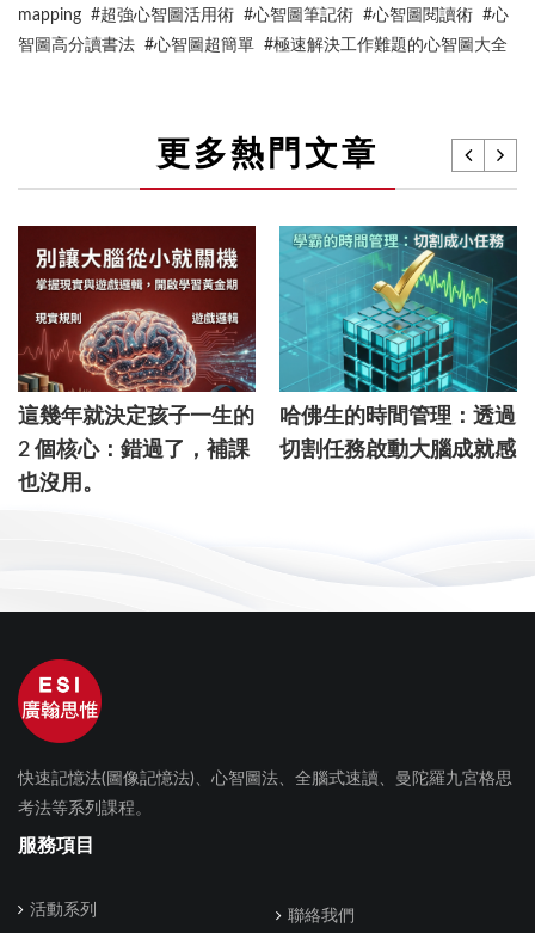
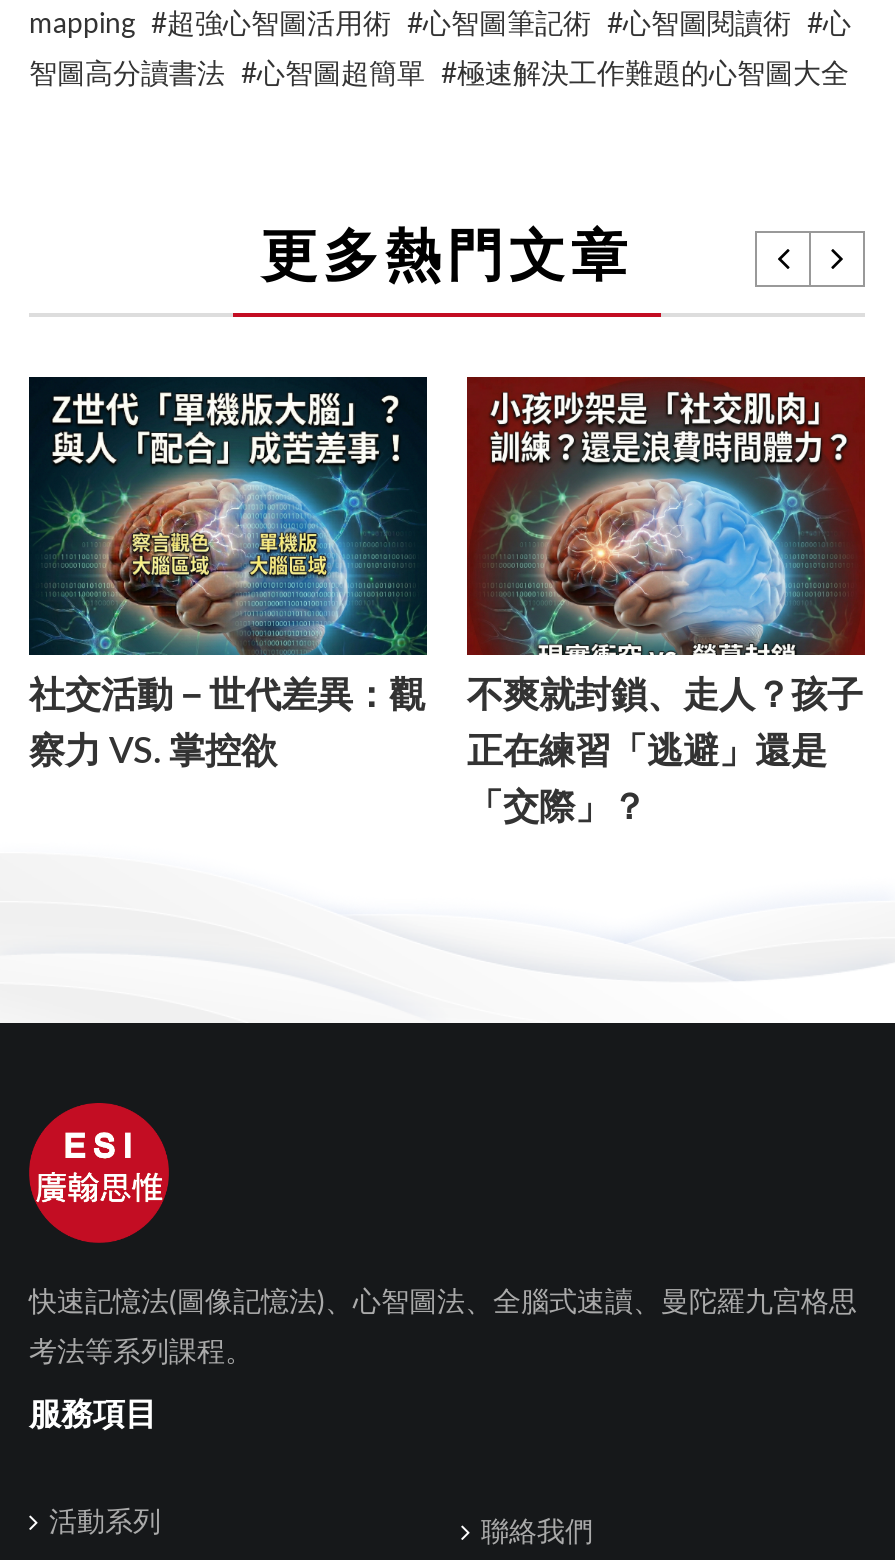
[17,226,257,462] [image] | 2 個核心：錯過了，補課 -> [29,377,429,772] [image] | 察力 VS. 掌控欲
[18,225,518,428] [image] | 這幾年就決定孩子一生的 -> [29,375,867,716] [image] | 社交活動－世代差異：觀
[279,406,516,428] 哈佛生的時間管理：透過 -> [467,734,827,772] 正在練習「逃避」還是
[279,439,516,462] 切割任務啟動大腦成就感 -> [467,790,647,828] 「交際」？
[18,472,104,495] 也沒用。 -> [467,678,863,716] 不爽就封鎖、走人？孩子

